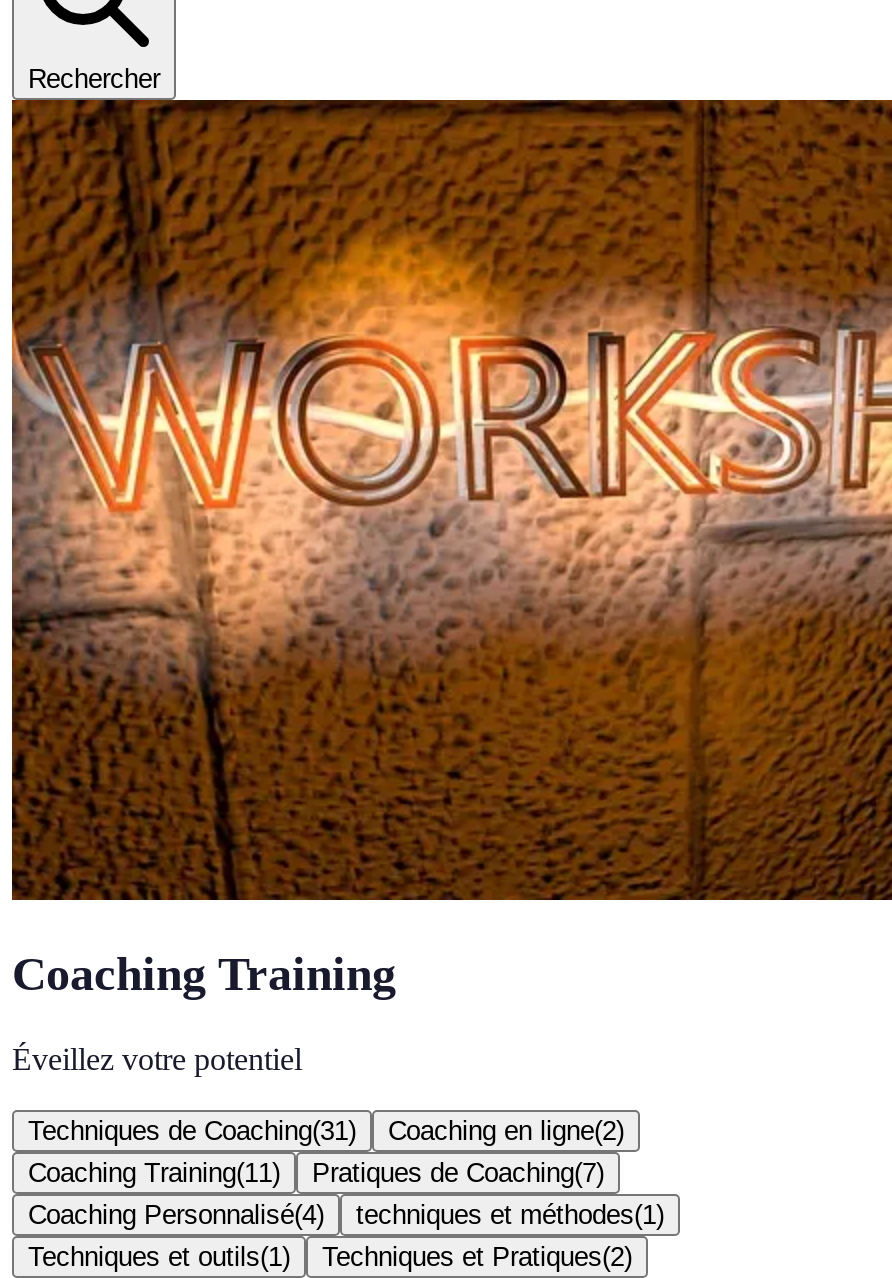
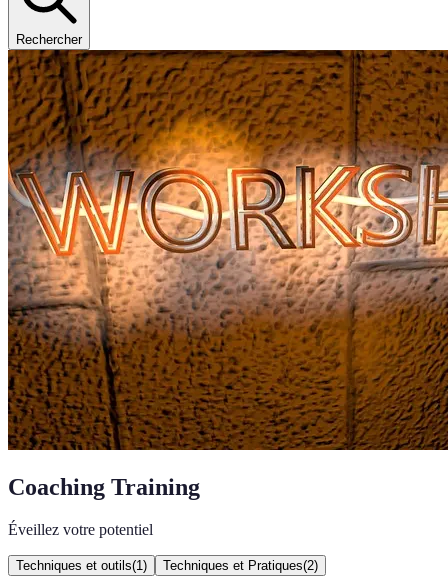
[28,1116,664,1230] Techniques de Coaching(31) | Coaching en ligne(2) | Coaching Training(11) | Pratiques de Coaching(7) | Coaching Personnalisé(4) | techniques et méthodes(1) -> none

